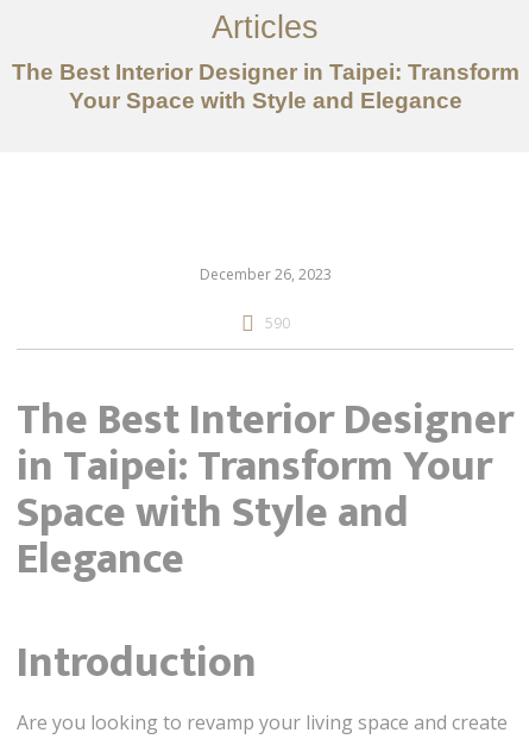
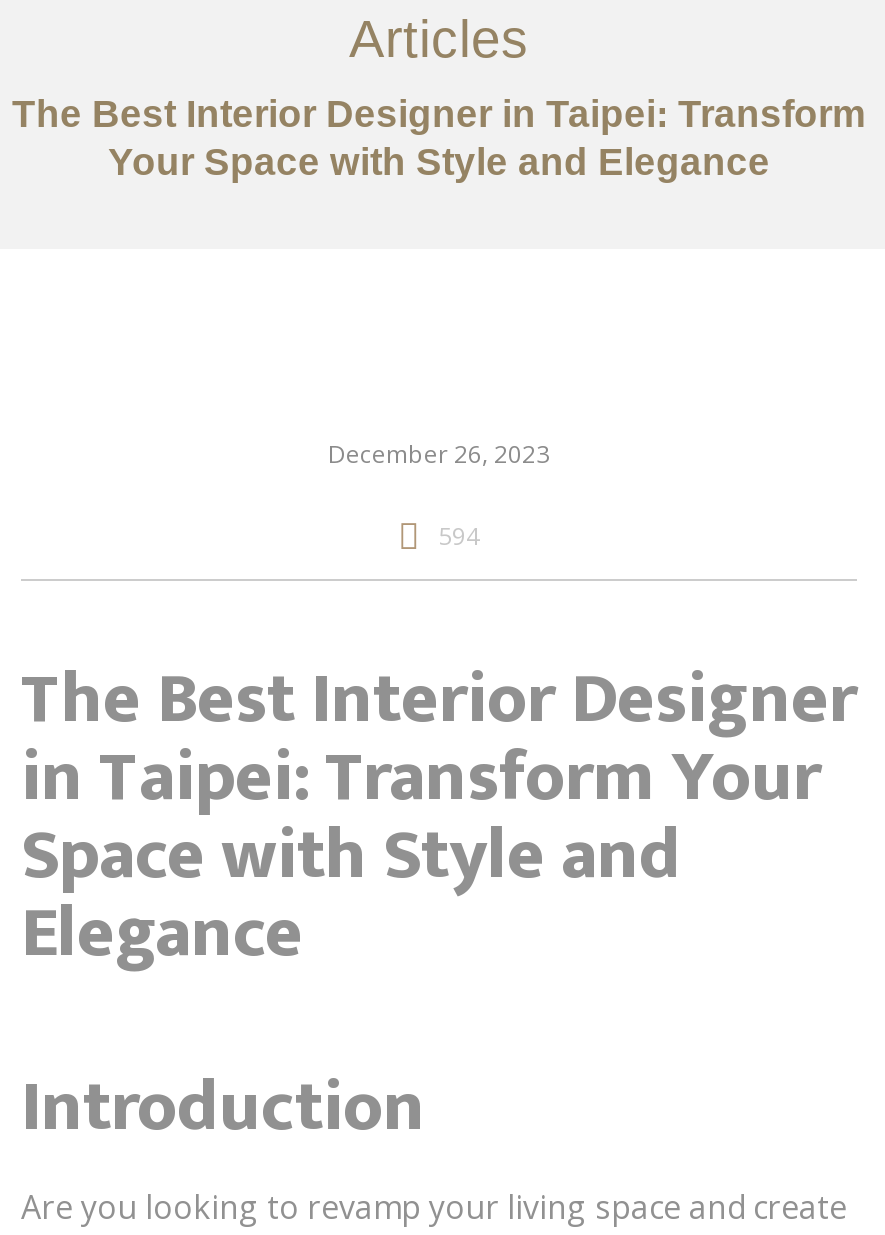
[264,313,289,333] 590 -> [438,519,480,553] 594

